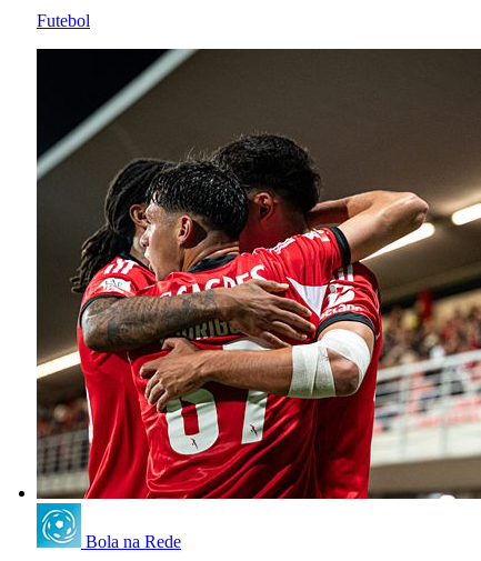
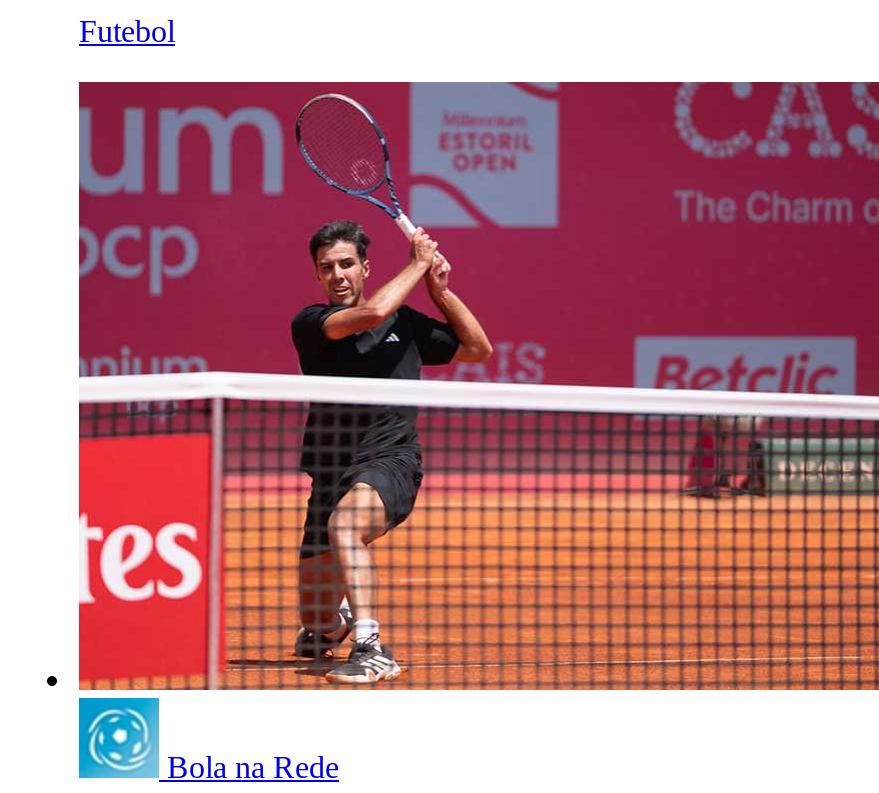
[36,48,478,504] [image] -> [77,79,873,701] [image]

